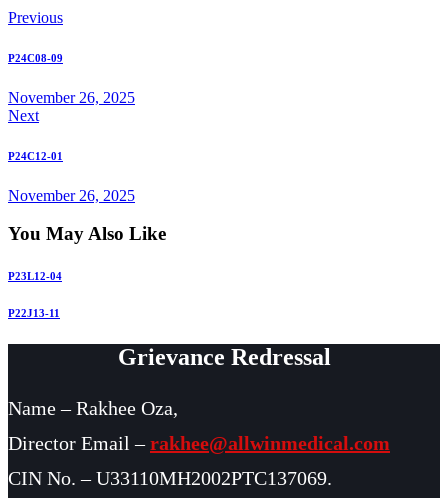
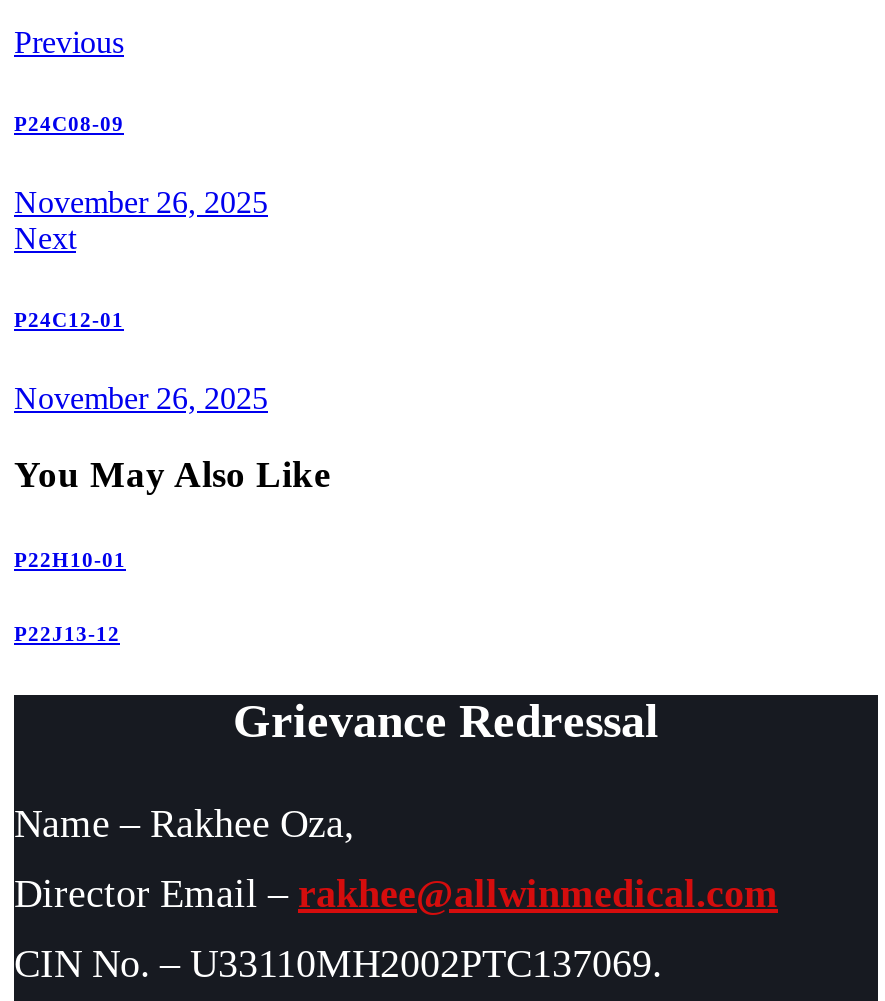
[8,270,62,282] P23L12-04 -> [14,548,126,572] P22H10-01
[8,307,60,319] P22J13-11 -> [14,622,120,646] P22J13-12

